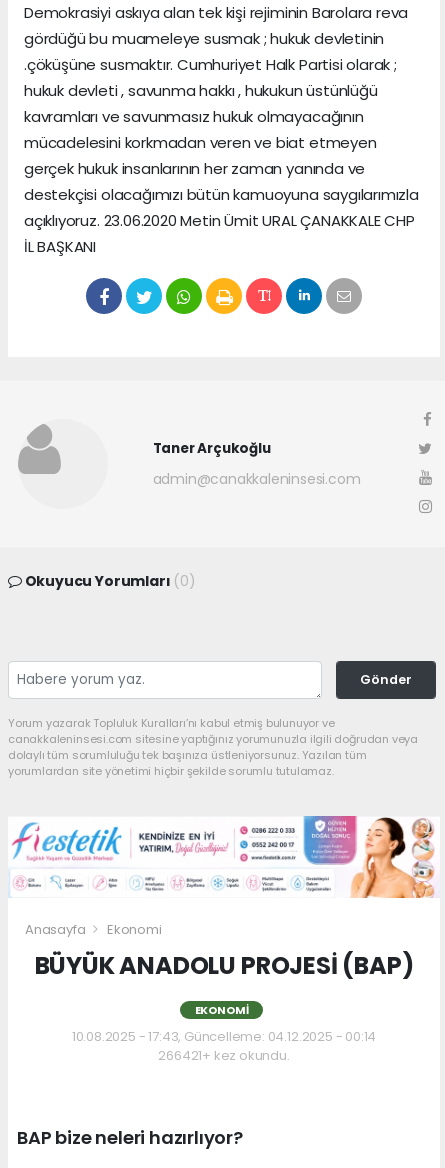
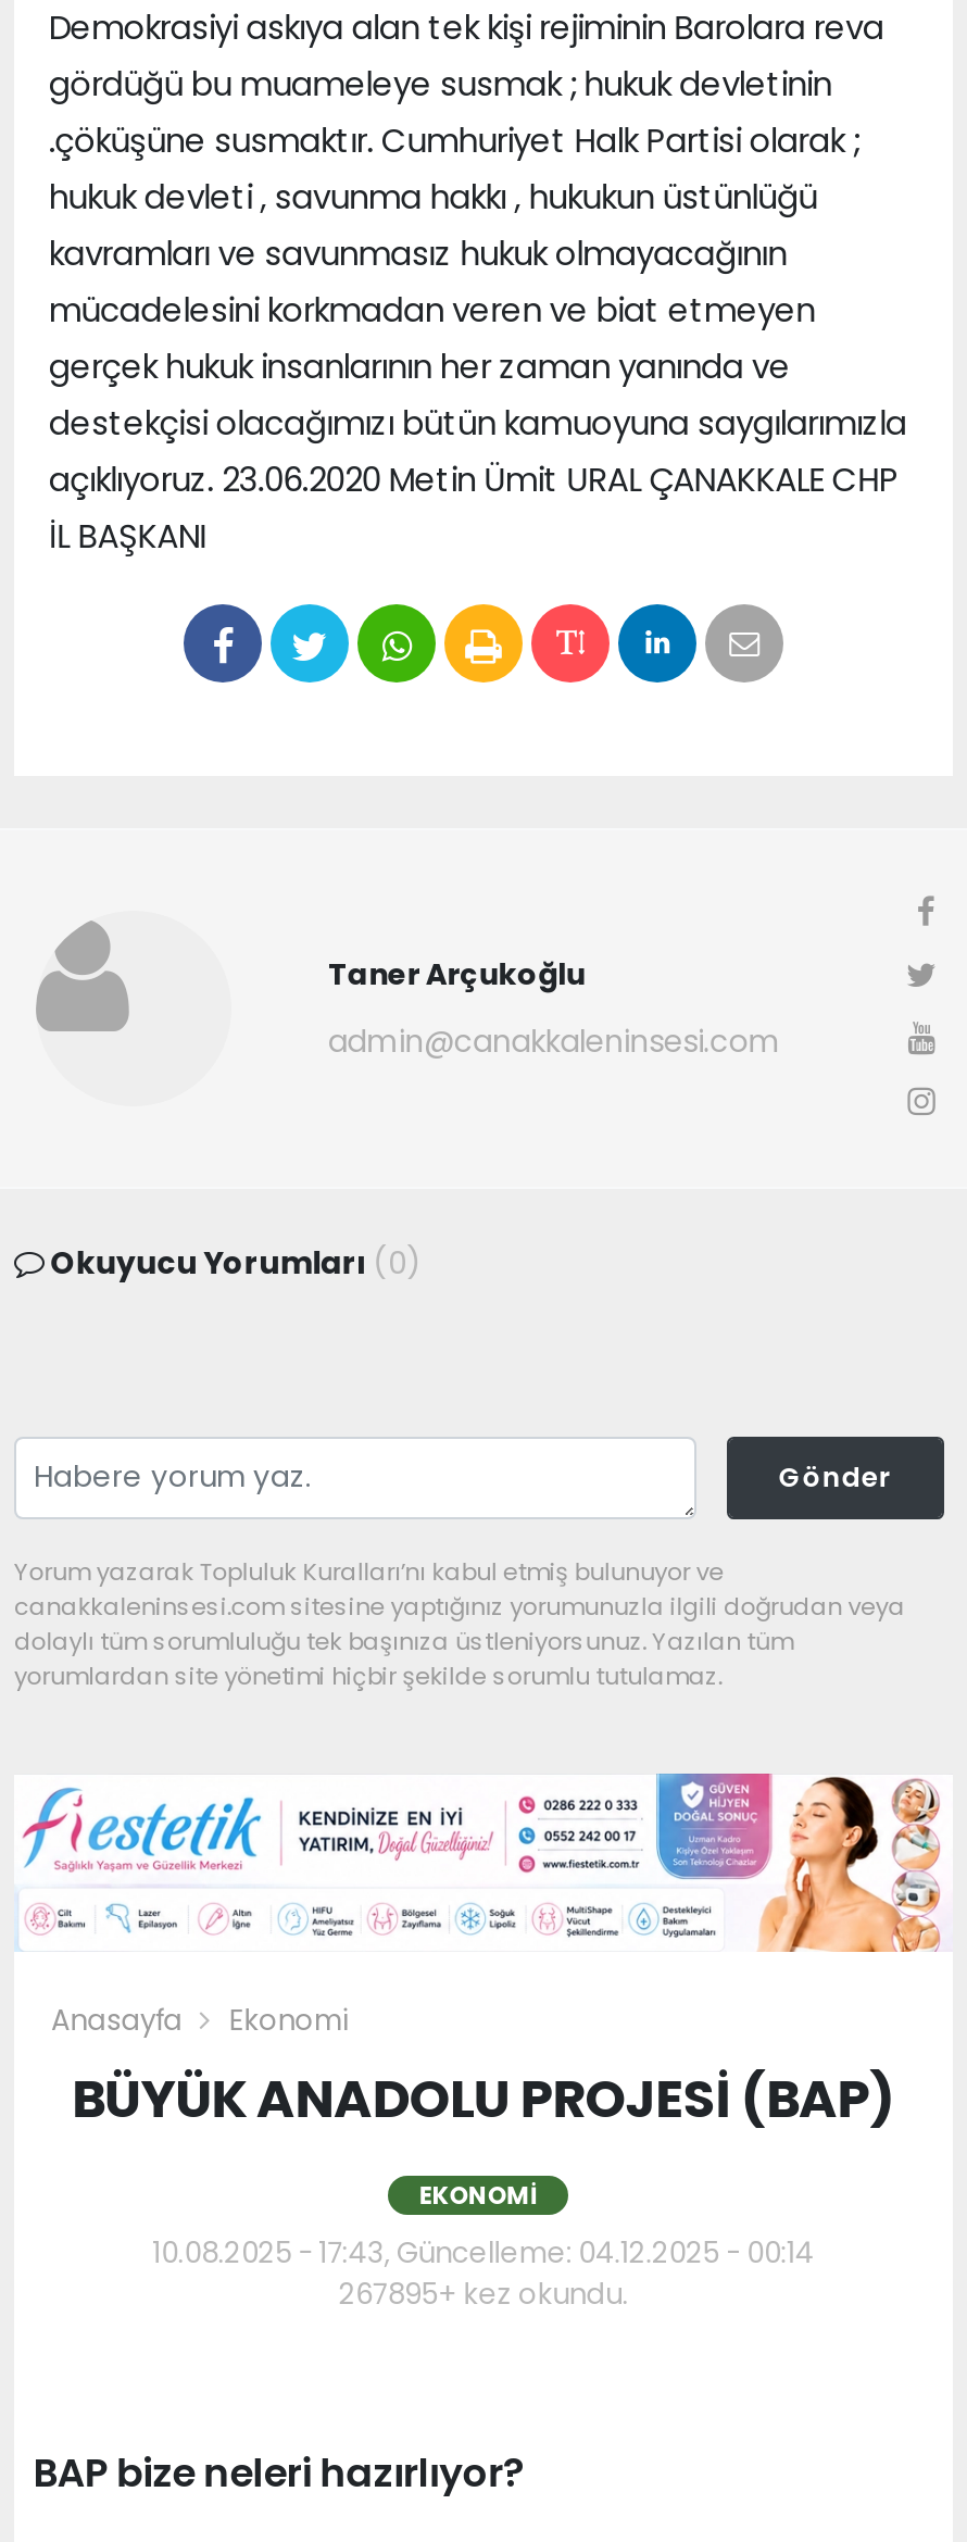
[158,1046,290,1065] 266421+ kez okundu. -> [339,2274,628,2315] 267895+ kez okundu.

